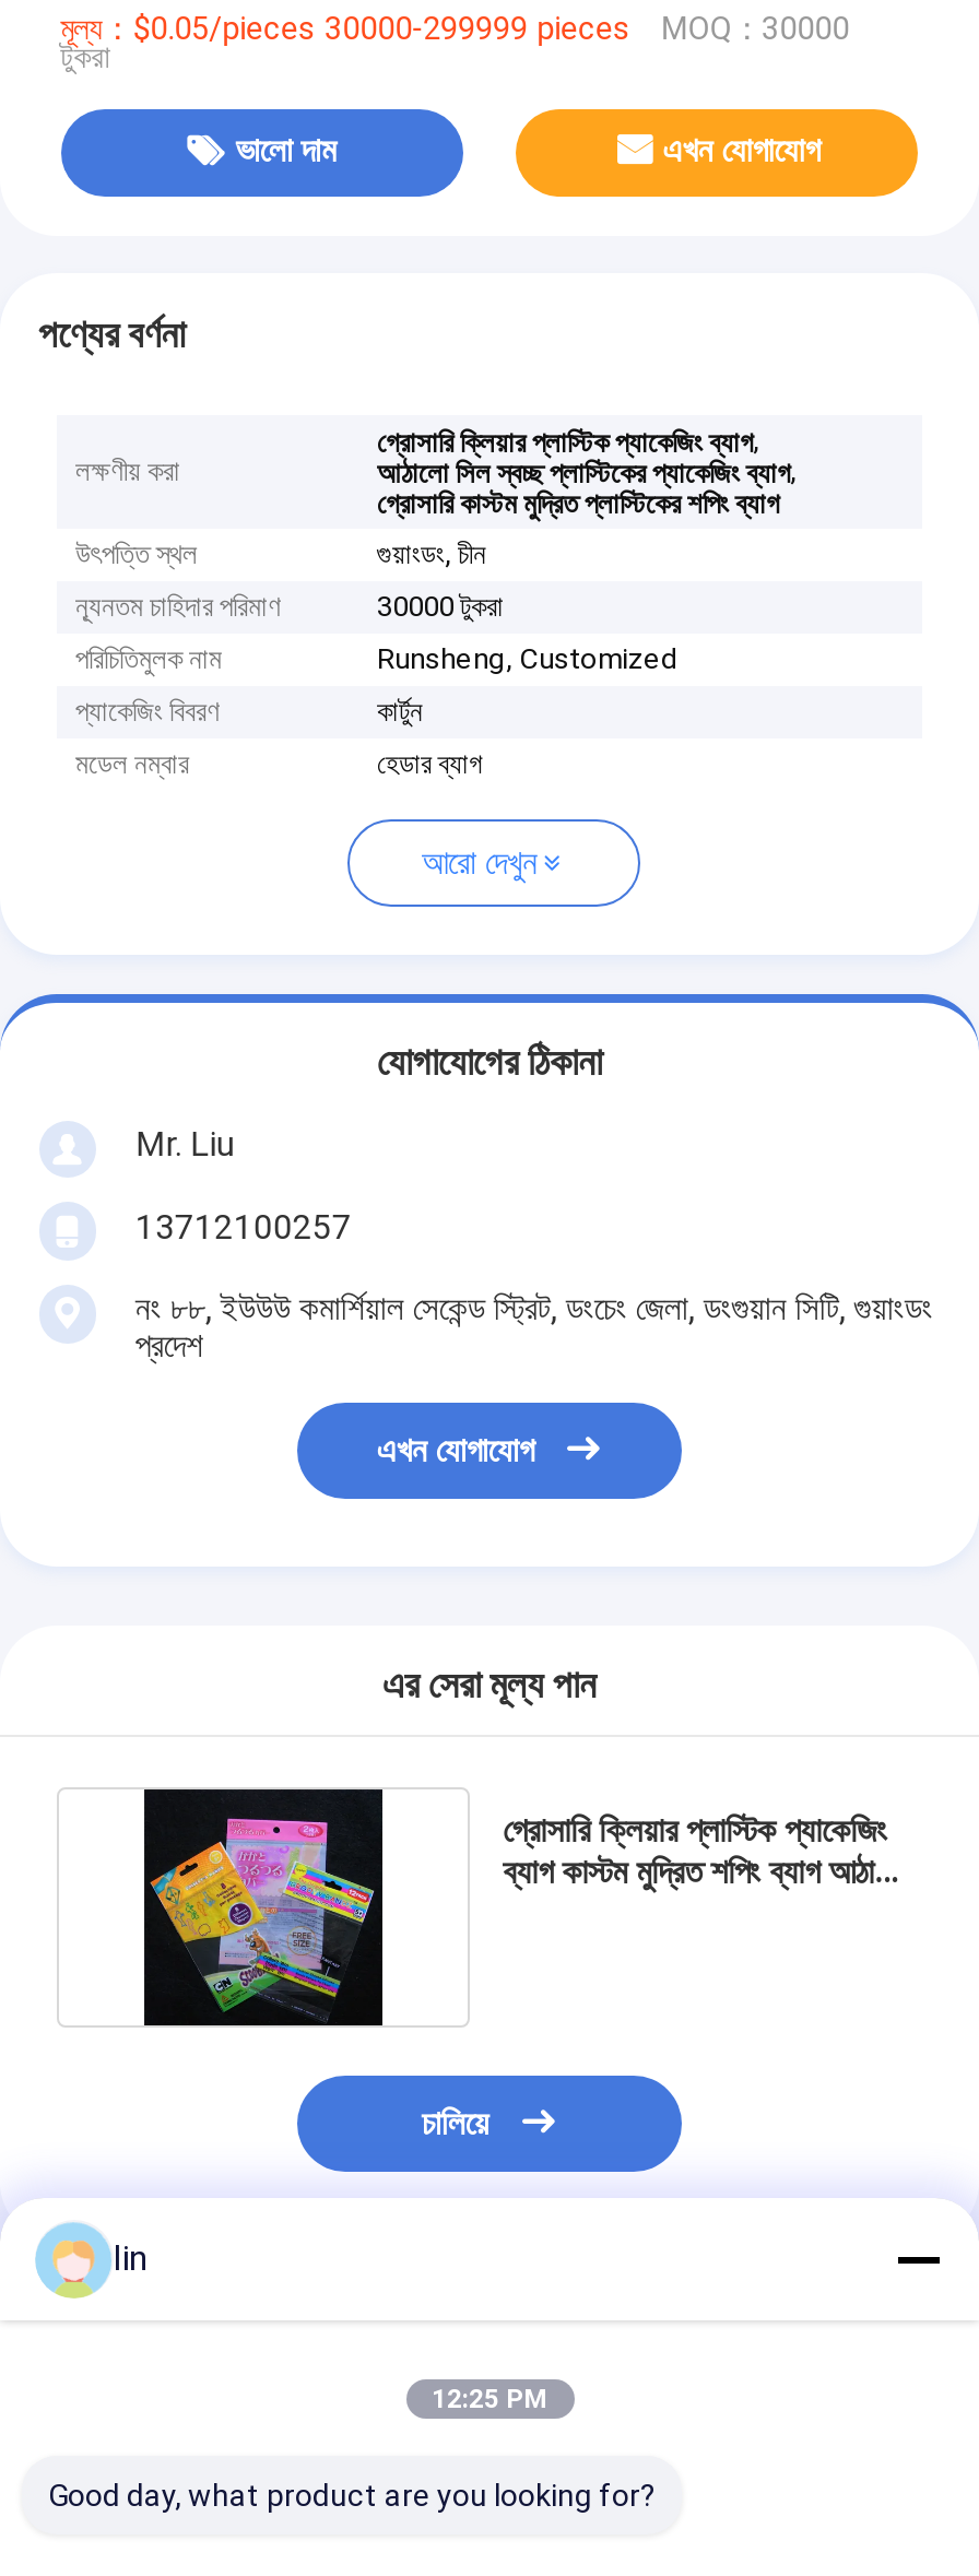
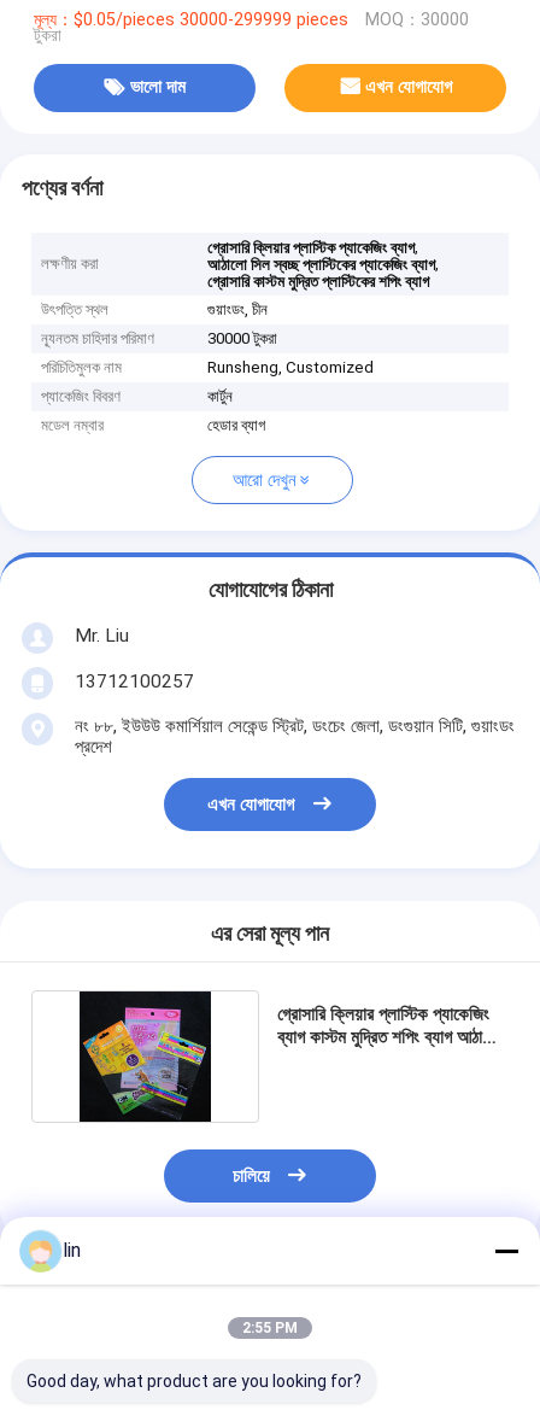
[432,2384,547,2414] 12:25 PM -> [242,1320,298,1336] 2:55 PM

